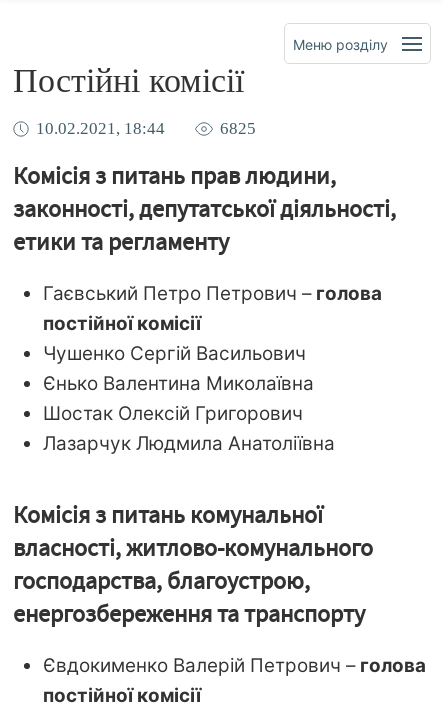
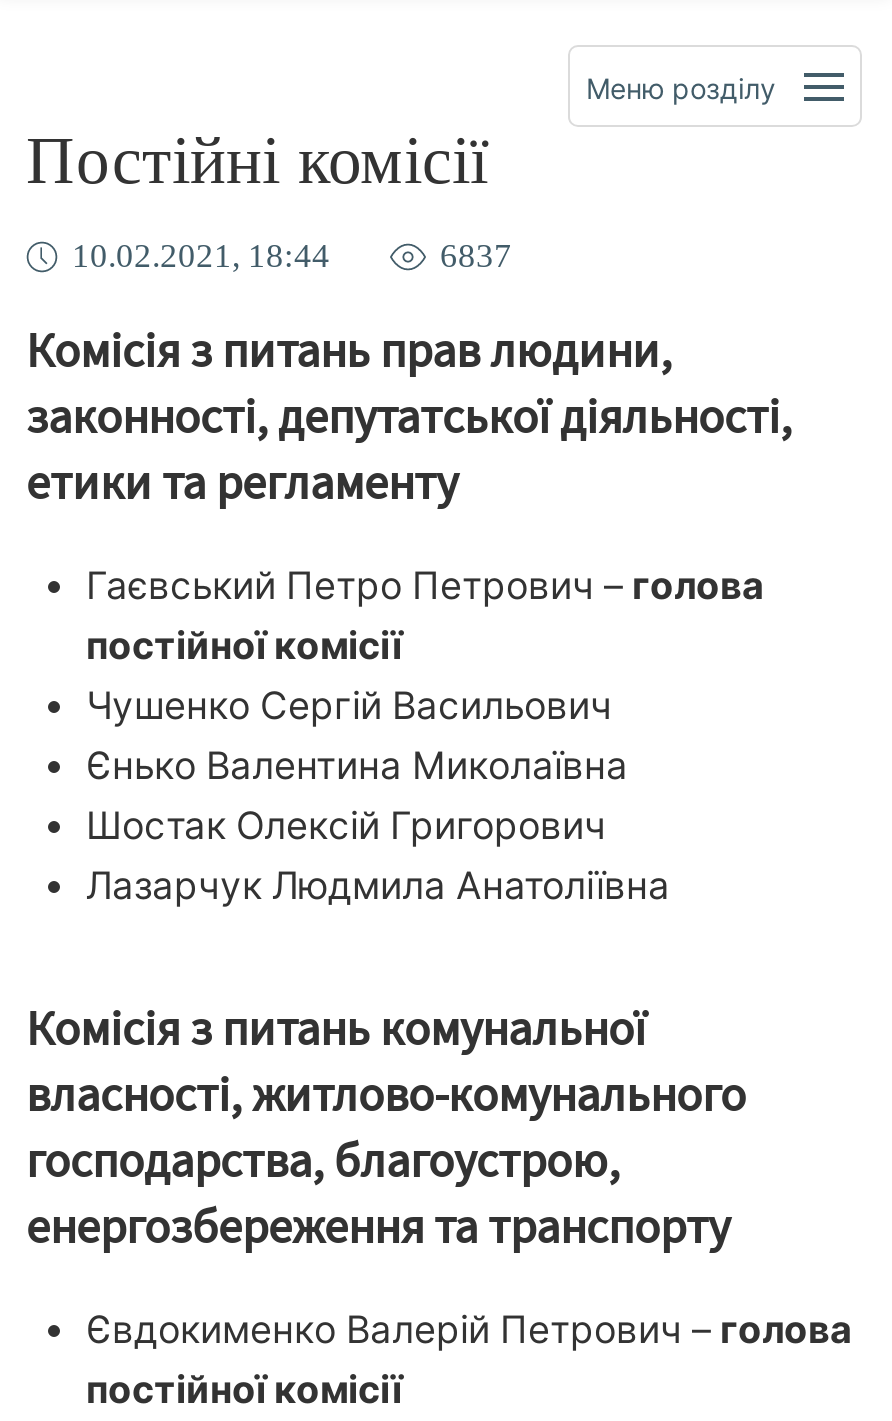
[220,119,256,138] 6825 -> [440,237,512,275] 6837

